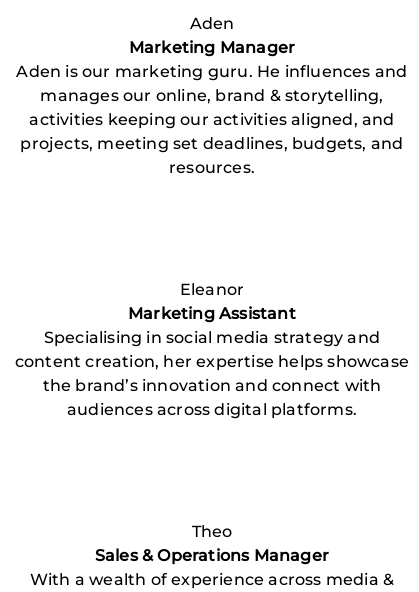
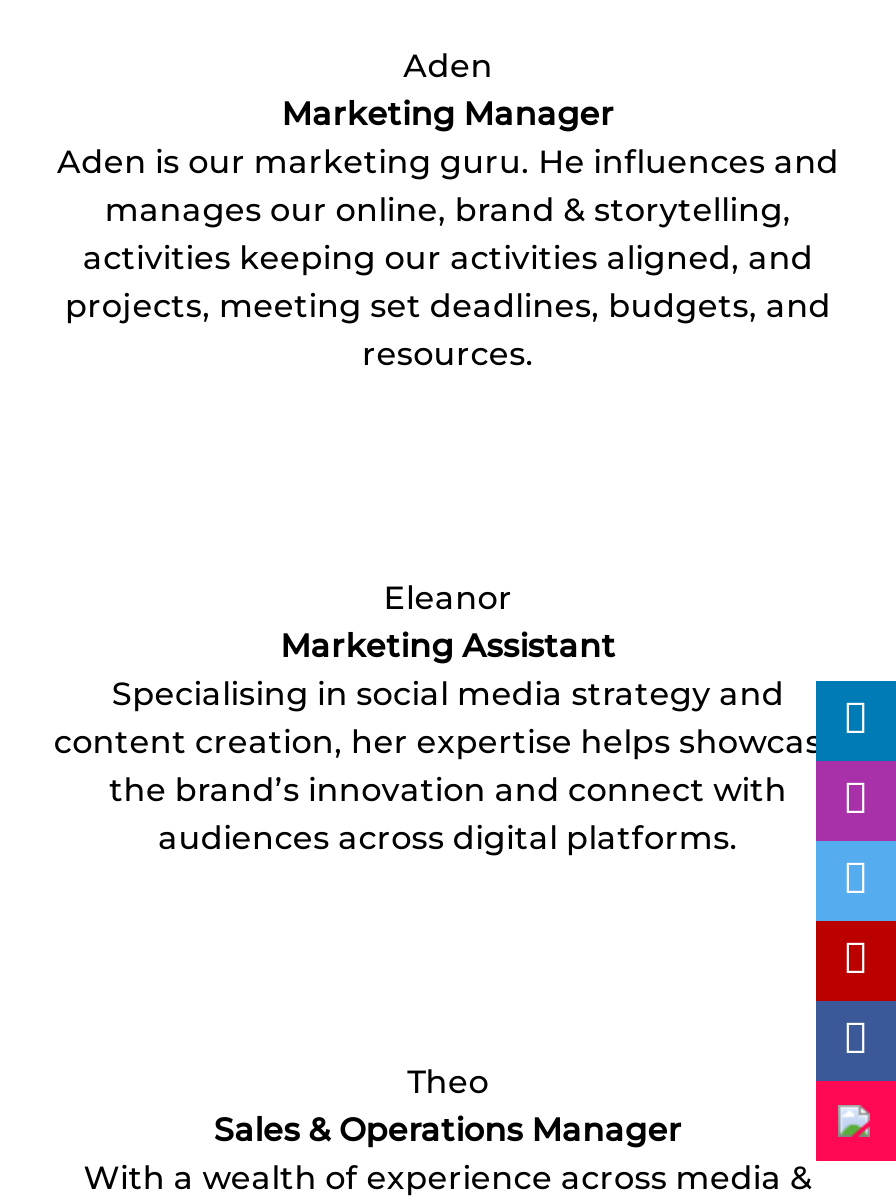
none -> [814,679,890,1163] [image]

